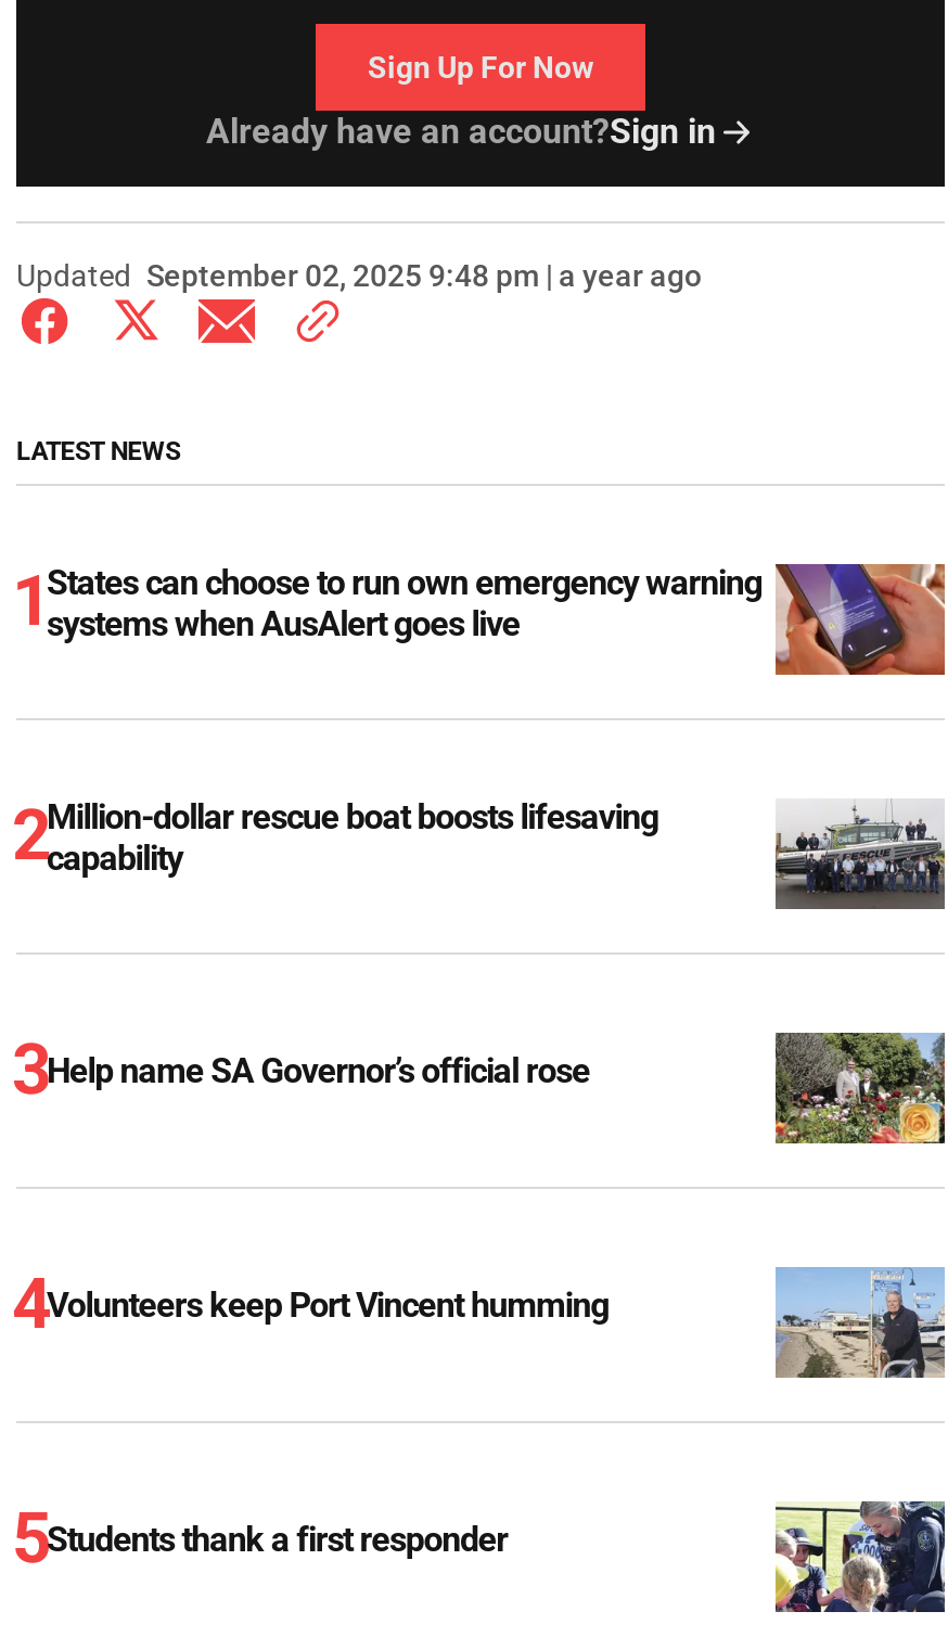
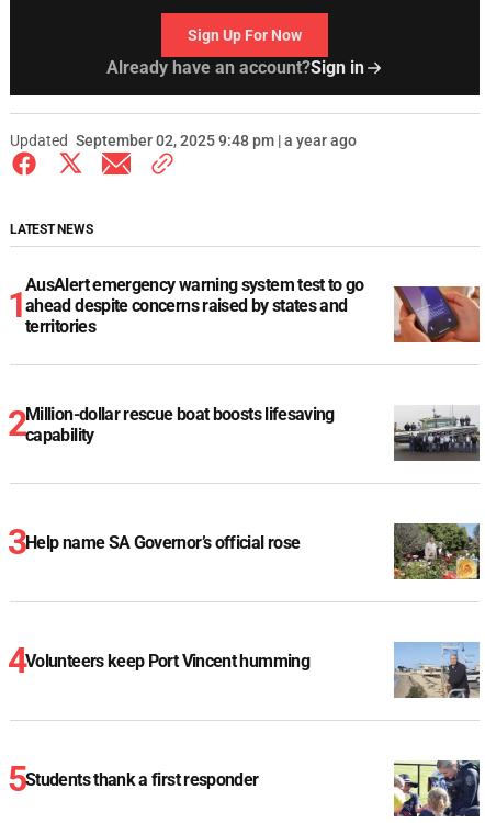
[47,561,762,643] States can choose to run own emergency warning | systems when AusAlert goes live -> [25,274,364,337] AusAlert emergency warning system test to go | ahead despite concerns raised by states and | territories

